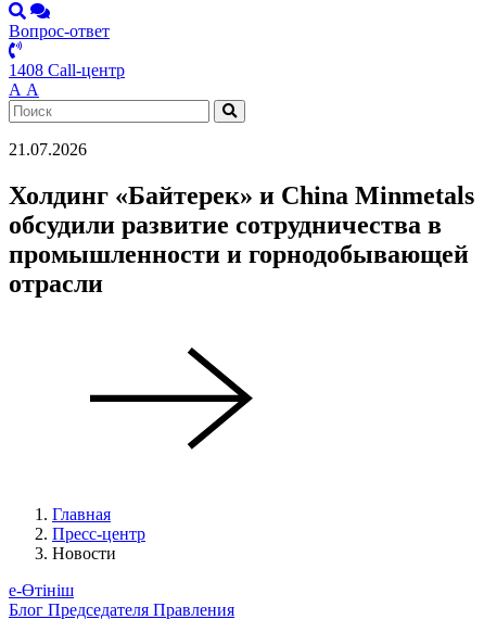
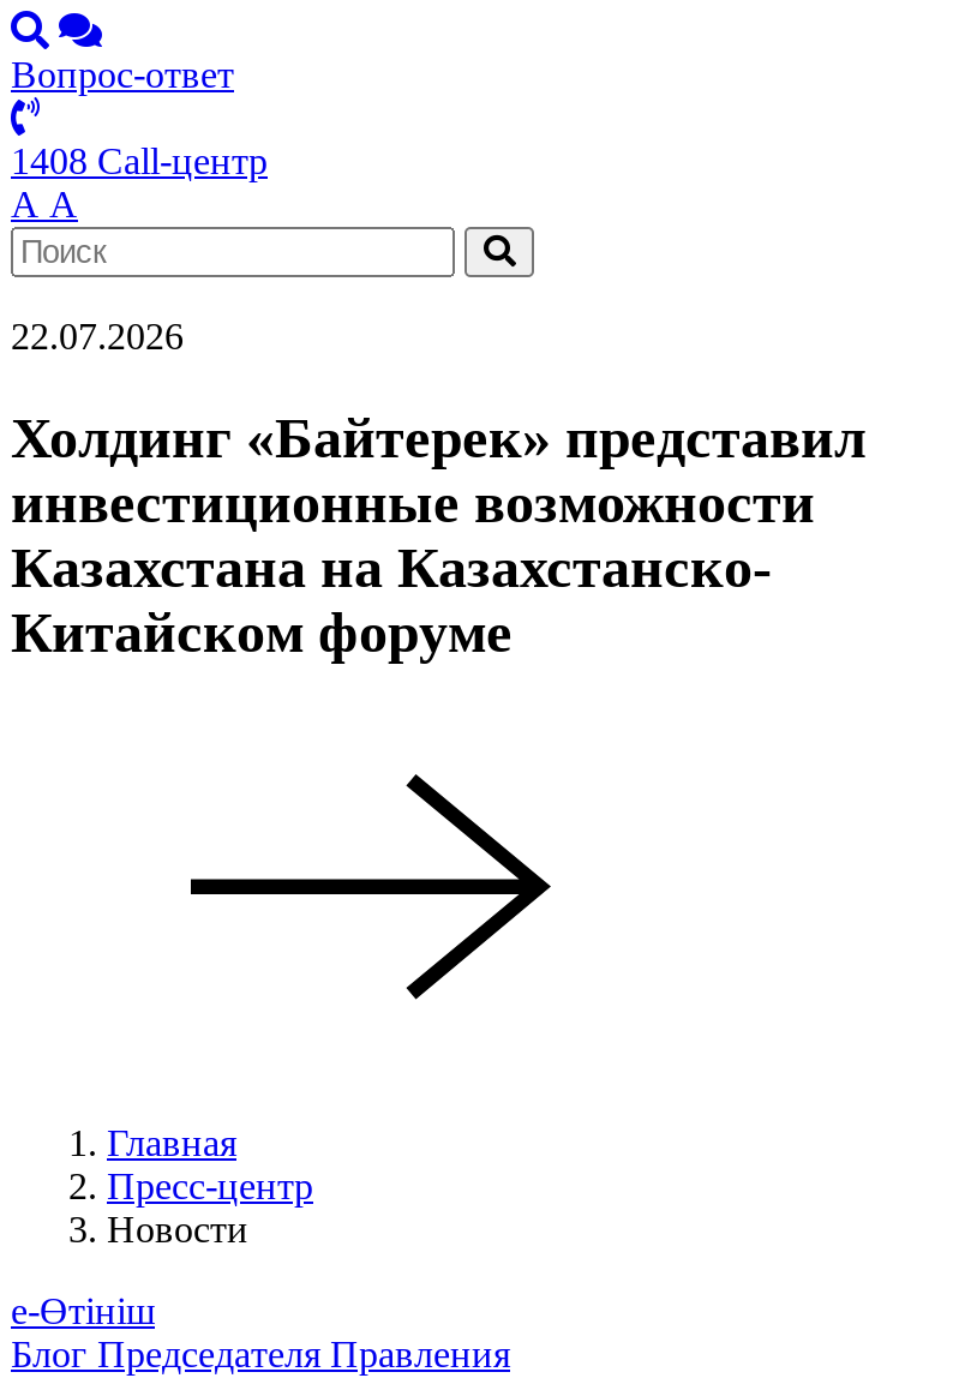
[9,140,87,159] 21.07.2026 -> [11,316,184,357] 22.07.2026
[9,181,474,297] Холдинг «Байтерек» и China Minmetals | обсудили развитие сотрудничества в | промышленности и горнодобывающей | отрасли -> [11,407,865,664] Холдинг «Байтерек» представил | инвестиционные возможности | Казахстана на Казахстанско- | Китайском форуме

